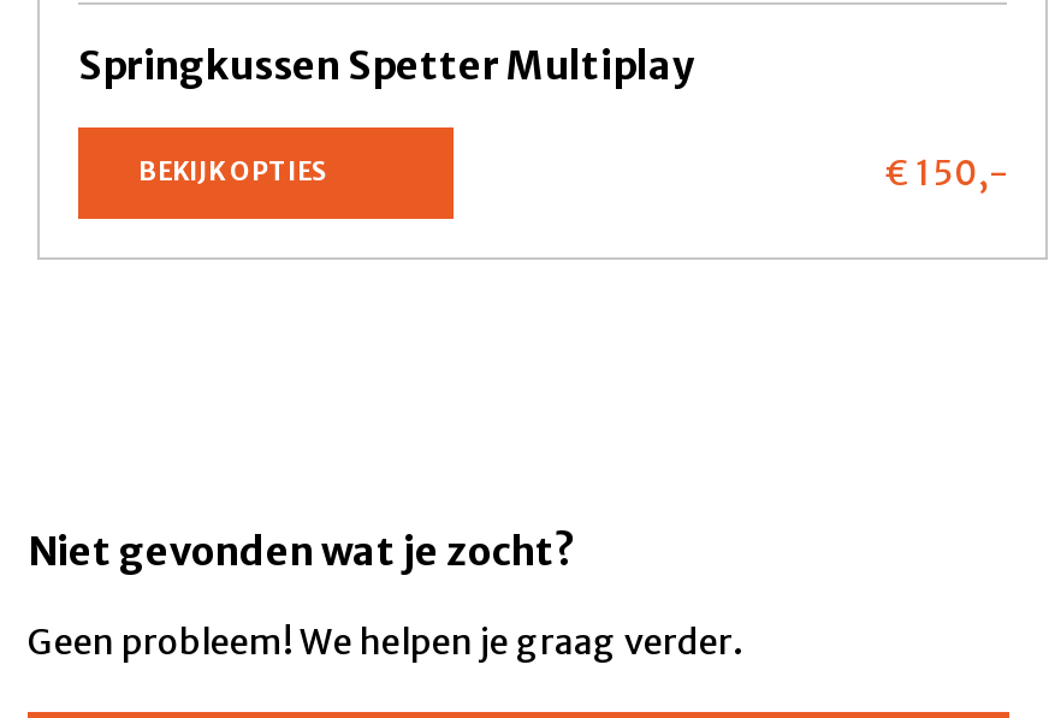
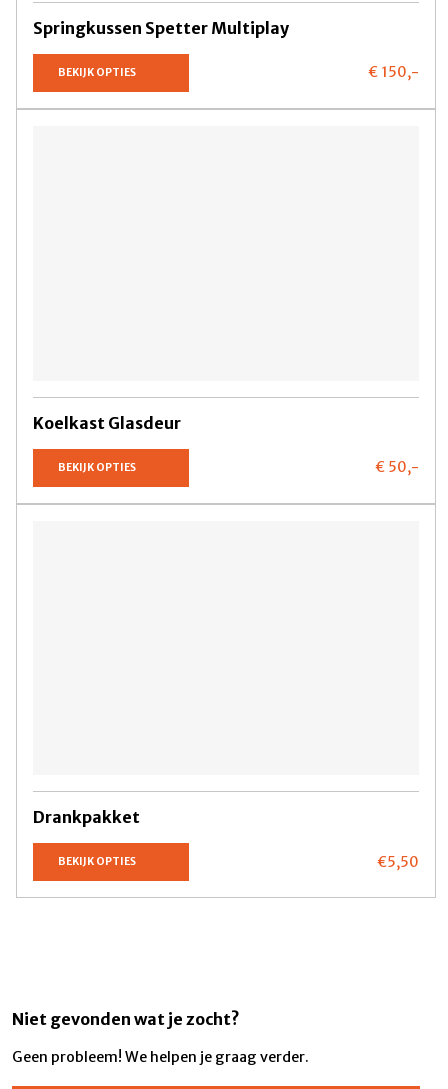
none -> [33,413,419,476] Koelkast Glasdeur | BEKIJK OPTIES | € 50,-
none -> [33,807,419,871] Drankpakket | BEKIJK OPTIES | €5,50

